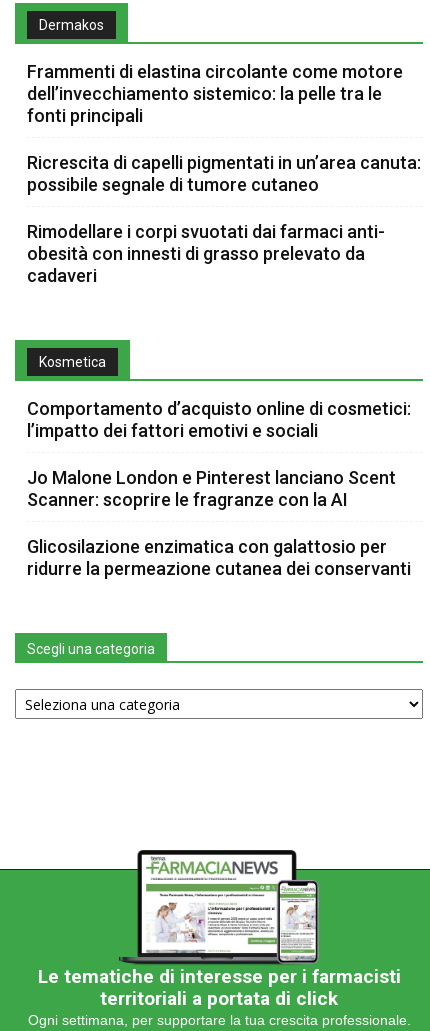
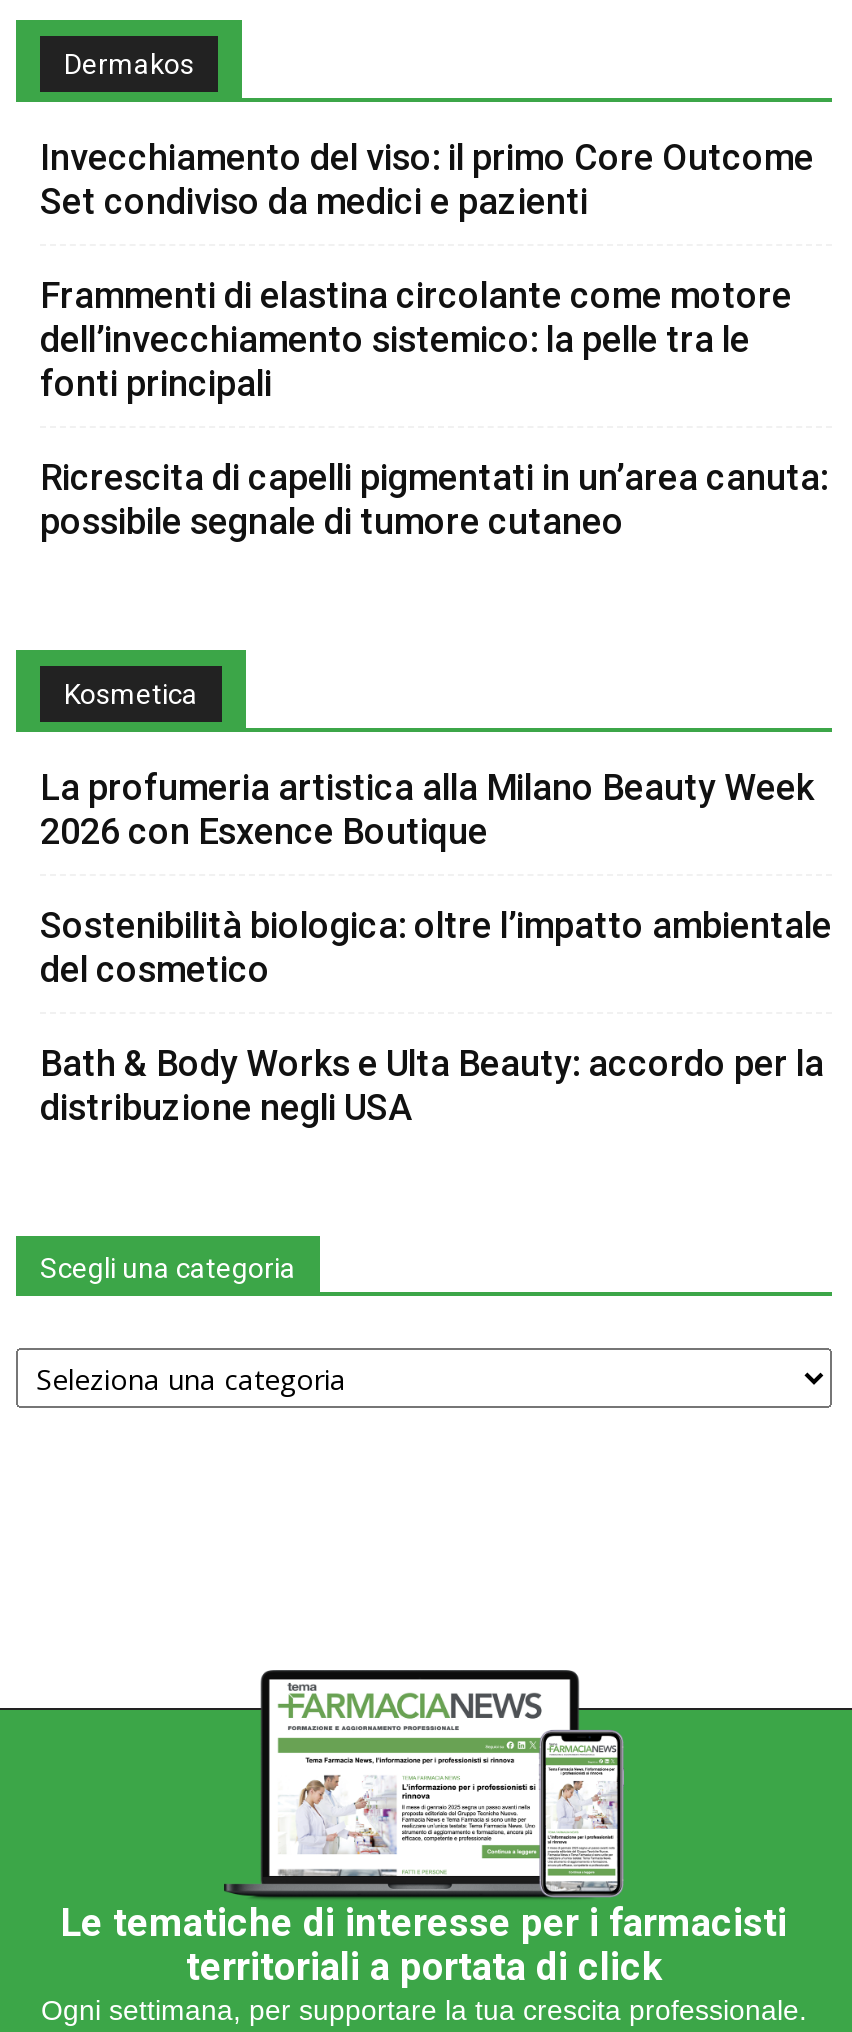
none -> [40,137,814,223] Invecchiamento del viso: il primo Core Outcome | Set condiviso da medici e pazienti
moved [27,61,421,195] -> [40,275,828,543]: Frammenti di elastina circolante come motore | dell’invecchiamento sistemico: la pelle tra le | fonti principali | Ricrescita di capelli pigmentati in un’area canuta: | possibile segnale di tumore cutaneo
[27,221,385,286] Rimodellare i corpi svuotati dai farmaci anti- | obesità con innesti di grasso prelevato da | cadaveri -> none
[27,398,411,441] Comportamento d’acquisto online di cosmetici: | l’impatto dei fattori emotivi e sociali -> [40,767,814,853] La profumeria artistica alla Milano Beauty Week | 2026 con Esxence Boutique
[27,467,396,510] Jo Malone London e Pinterest lanciano Scent | Scanner: scoprire le fragranze con la AI -> [40,905,832,991] Sostenibilità biologica: oltre l’impatto ambientale | del cosmetico
[27,536,411,579] Glicosilazione enzimatica con galattosio per | ridurre la permeazione cutanea dei conservanti -> [40,1043,824,1129] Bath & Body Works e Ulta Beauty: accordo per la | distribuzione negli USA

